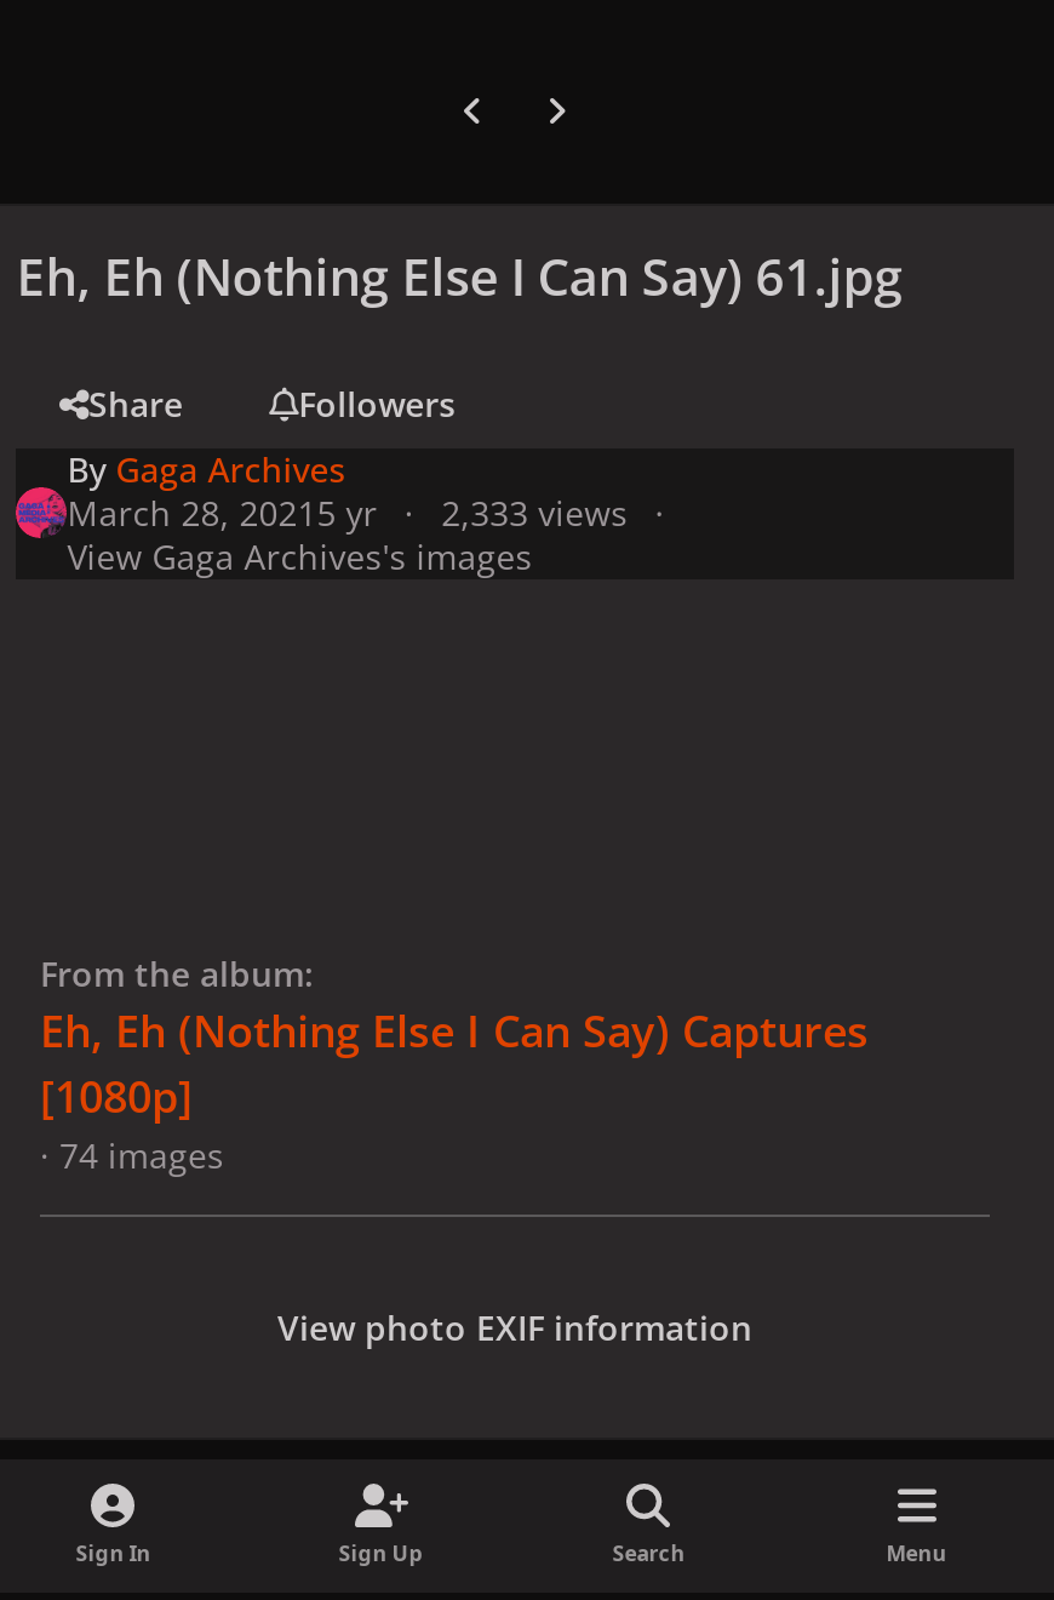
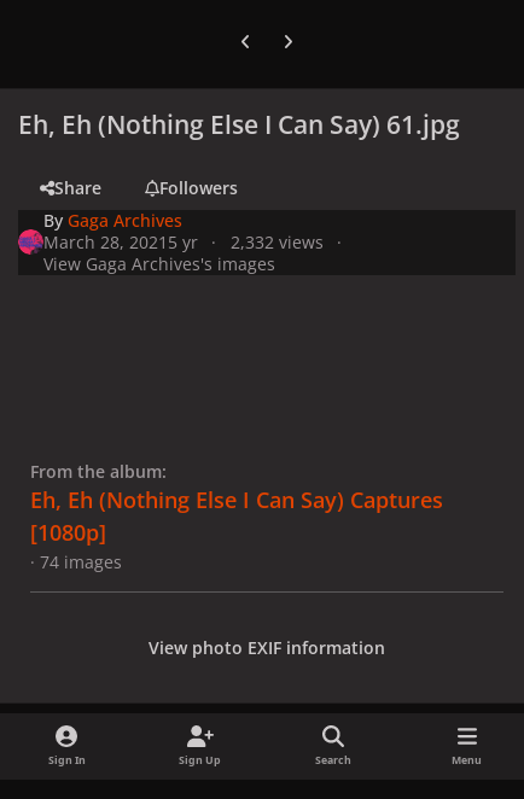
[67,488,628,535] March 28, 2021 5 yr 2,333 views -> [44,230,323,253] March 28, 2021 5 yr 2,332 views

